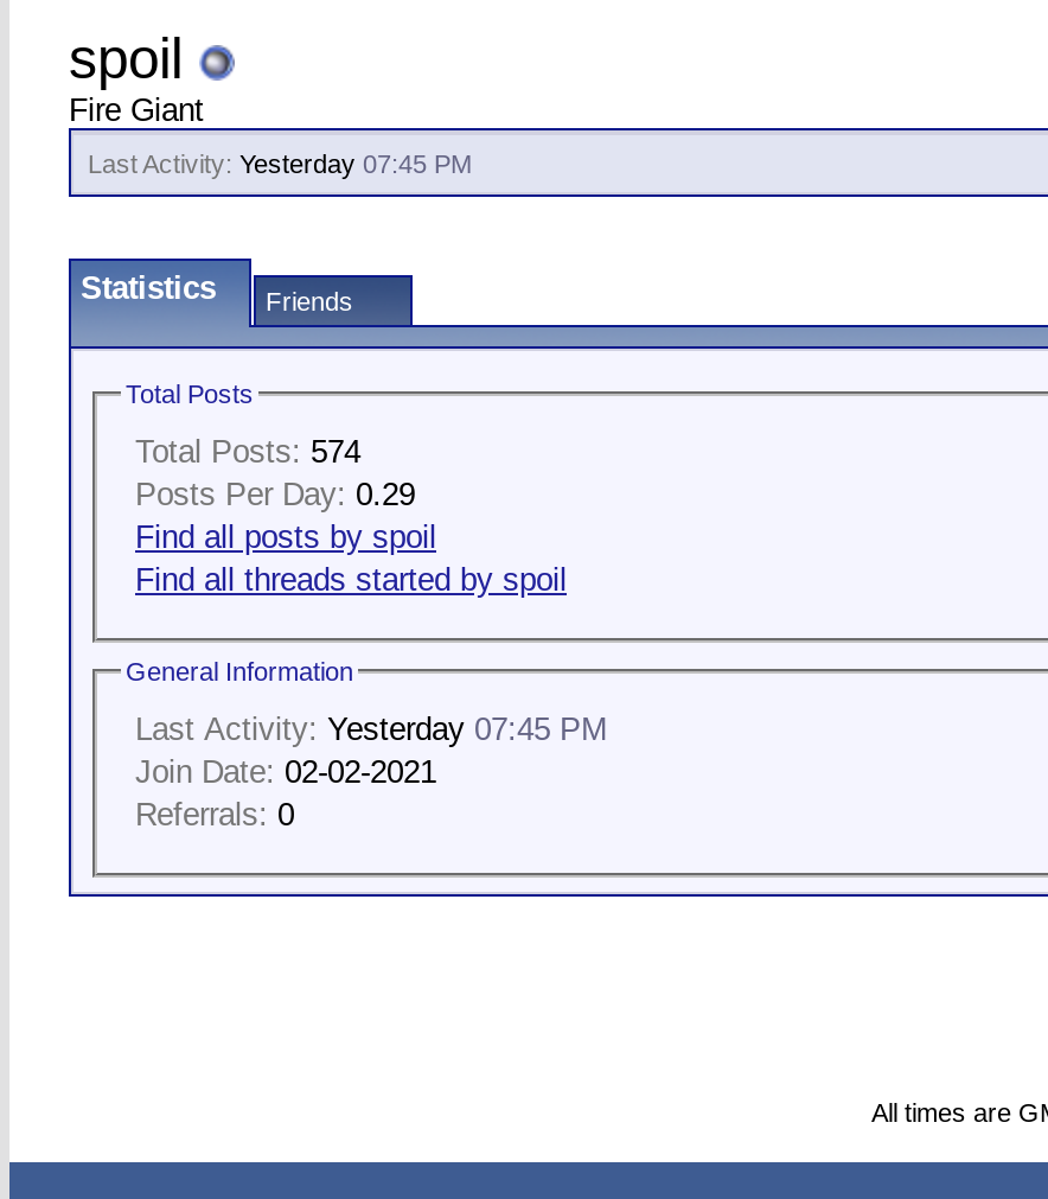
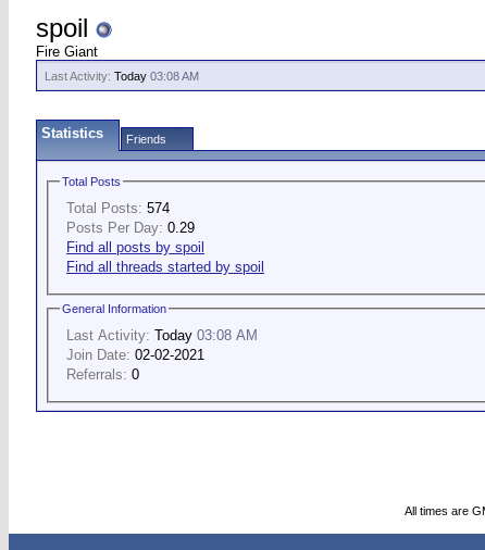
[88,149,472,178] Last Activity: Yesterday 07:45 PM -> [45,70,199,83] Last Activity: Today 03:08 AM
[135,711,607,746] Last Activity: Yesterday 07:45 PM -> [66,327,258,343] Last Activity: Today 03:08 AM

